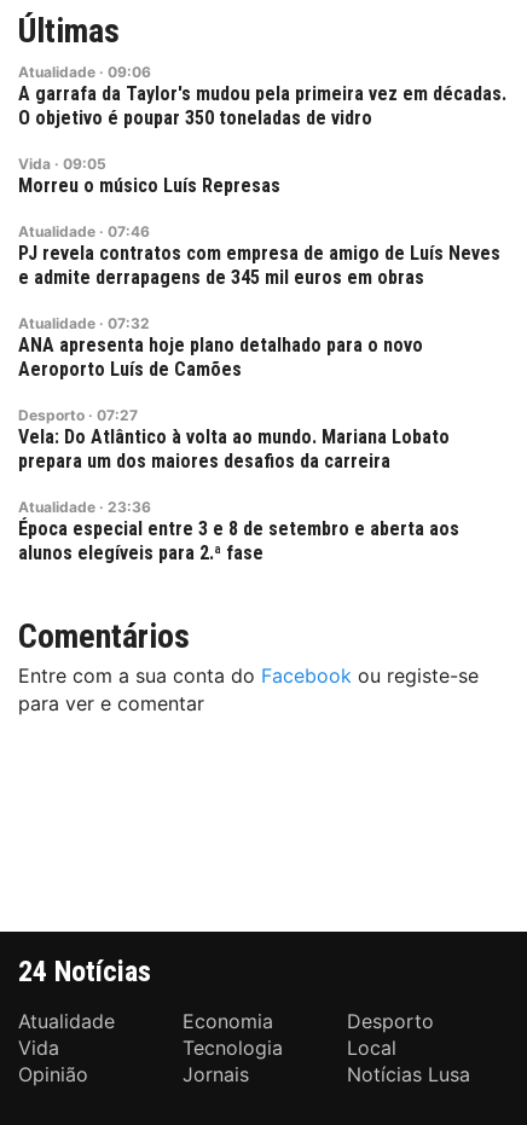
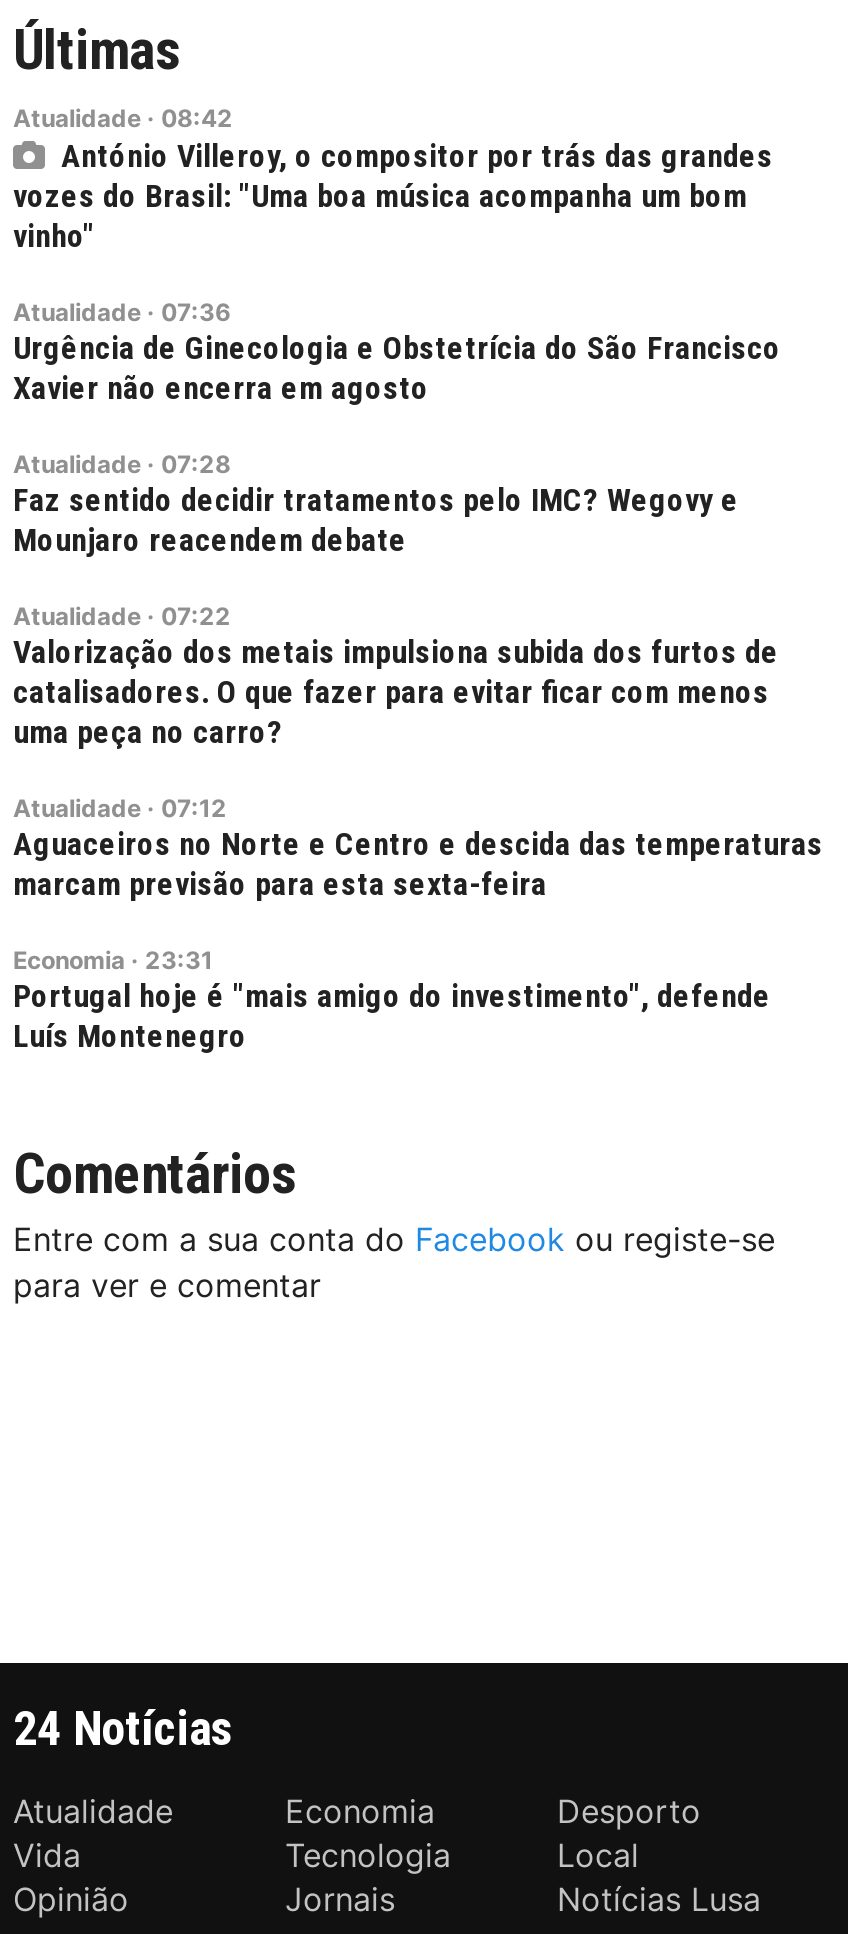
[18,63,506,130] Atualidade · 09:06 | A garrafa da Taylor's mudou pela primeira vez em décadas. | O objetivo é poupar 350 toneladas de vidro -> [13,103,773,255] Atualidade · 08:42 | António Villeroy, o compositor por trás das grandes | vozes do Brasil: "Uma boa música acompanha um bom | vinho"
[18,155,280,197] Vida · 09:05 | Morreu o músico Luís Represas -> [13,297,781,407] Atualidade · 07:36 | Urgência de Ginecologia e Obstetrícia do São Francisco | Xavier não encerra em agosto
[18,223,500,289] Atualidade · 07:46 | PJ revela contratos com empresa de amigo de Luís Neves | e admite derrapagens de 345 mil euros em obras -> [13,449,739,559] Atualidade · 07:28 | Faz sentido decidir tratamentos pelo IMC? Wegovy e | Mounjaro reacendem debate
[18,314,423,381] Atualidade · 07:32 | ANA apresenta hoje plano detalhado para o novo | Aeroporto Luís de Camões -> [13,601,779,751] Atualidade · 07:22 | Valorização dos metais impulsiona subida dos furtos de | catalisadores. O que fazer para evitar ficar com menos | uma peça no carro?
[18,406,450,473] Desporto · 07:27 | Vela: Do Atlântico à volta ao mundo. Mariana Lobato | prepara um dos maiores desafios da carreira -> [13,793,823,903] Atualidade · 07:12 | Aguaceiros no Norte e Centro e descida das temperaturas | marcam previsão para esta sexta-feira
[18,498,459,565] Atualidade · 23:36 | Época especial entre 3 e 8 de setembro e aberta aos | alunos elegíveis para 2.ª fase -> [13,945,771,1055] Economia · 23:31 | Portugal hoje é "mais amigo do investimento", defende | Luís Montenegro

